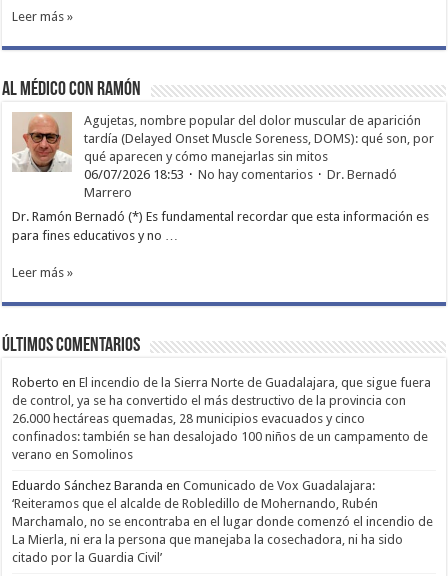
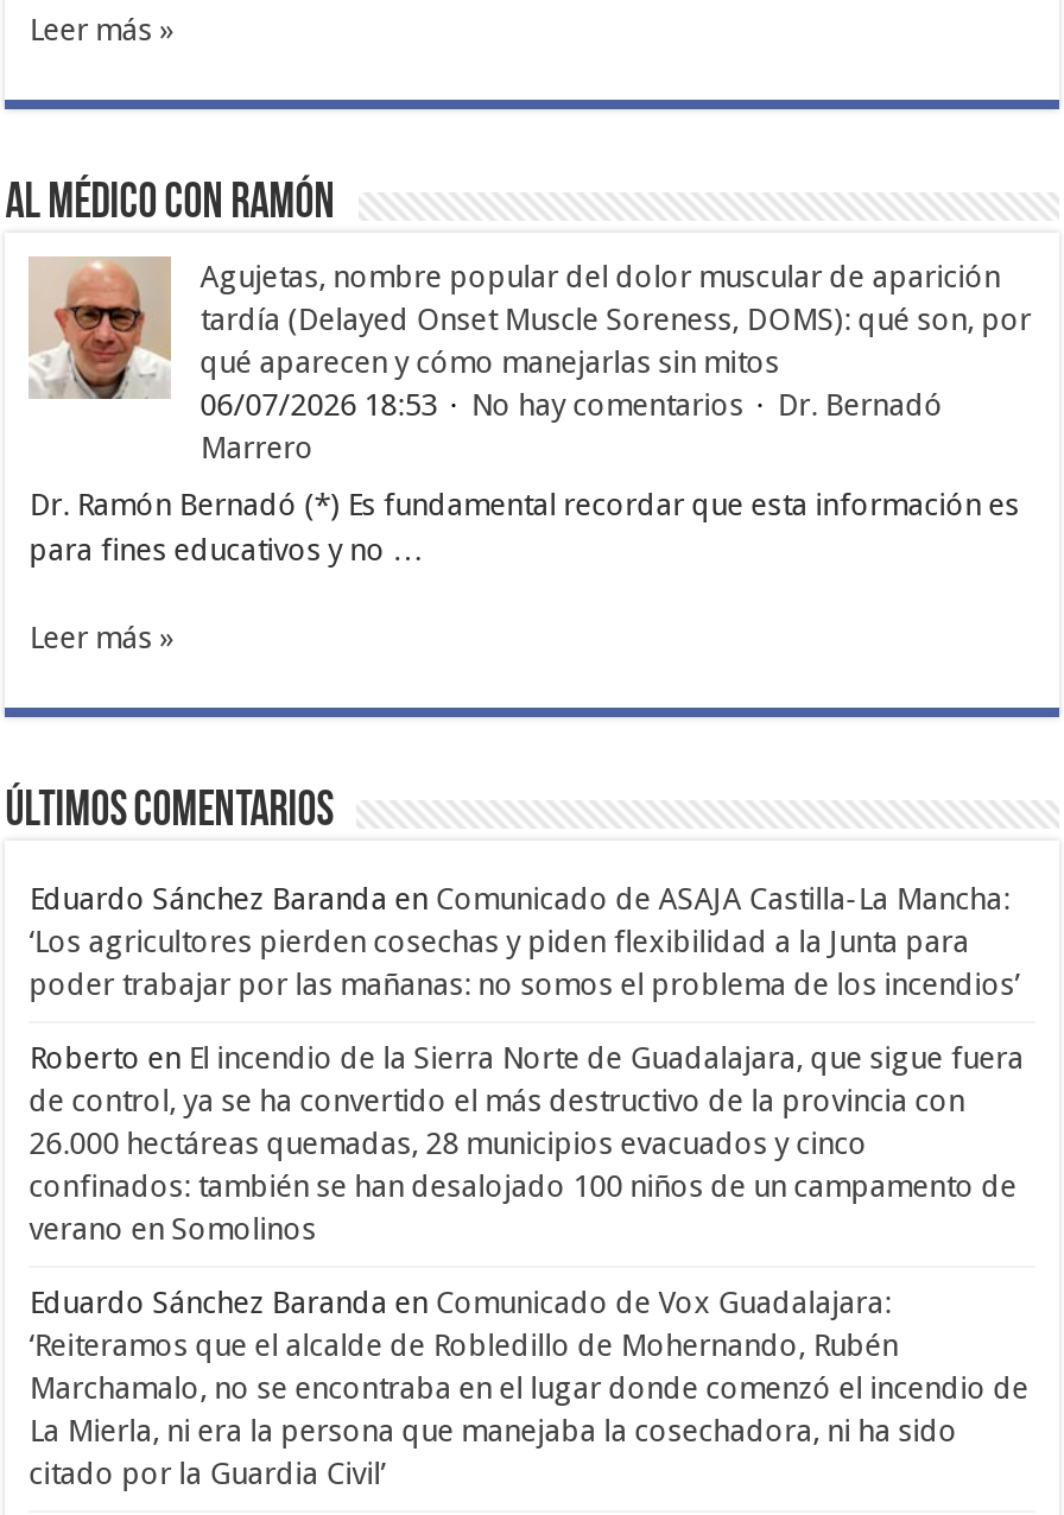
none -> [29,880,1019,1001] Eduardo Sánchez Baranda en Comunicado de ASAJA Castilla-La Mancha: | ‘Los agricultores pierden cosechas y piden flexibilidad a la Junta para | poder trabajar por las mañanas: no somos el problema de los incendios’

